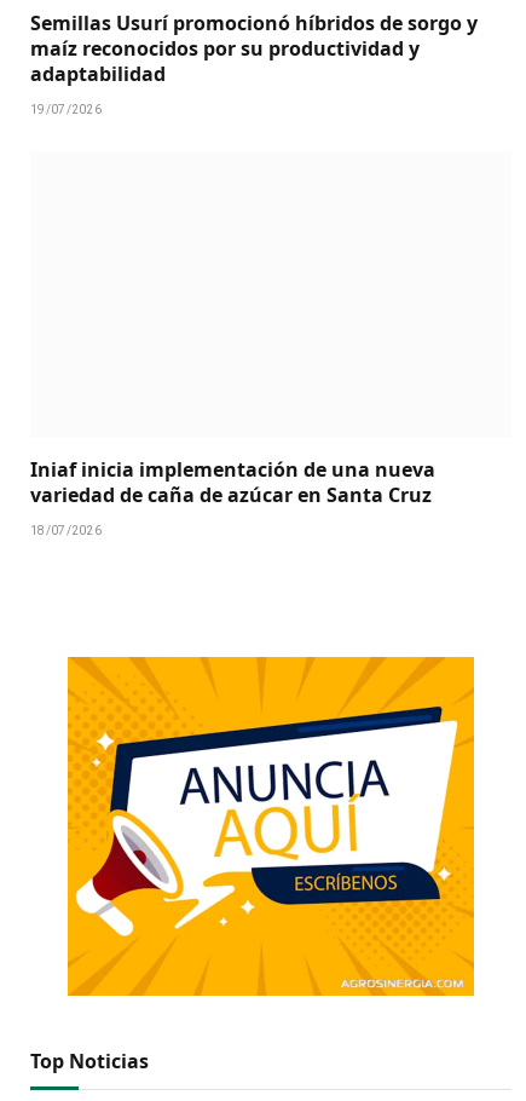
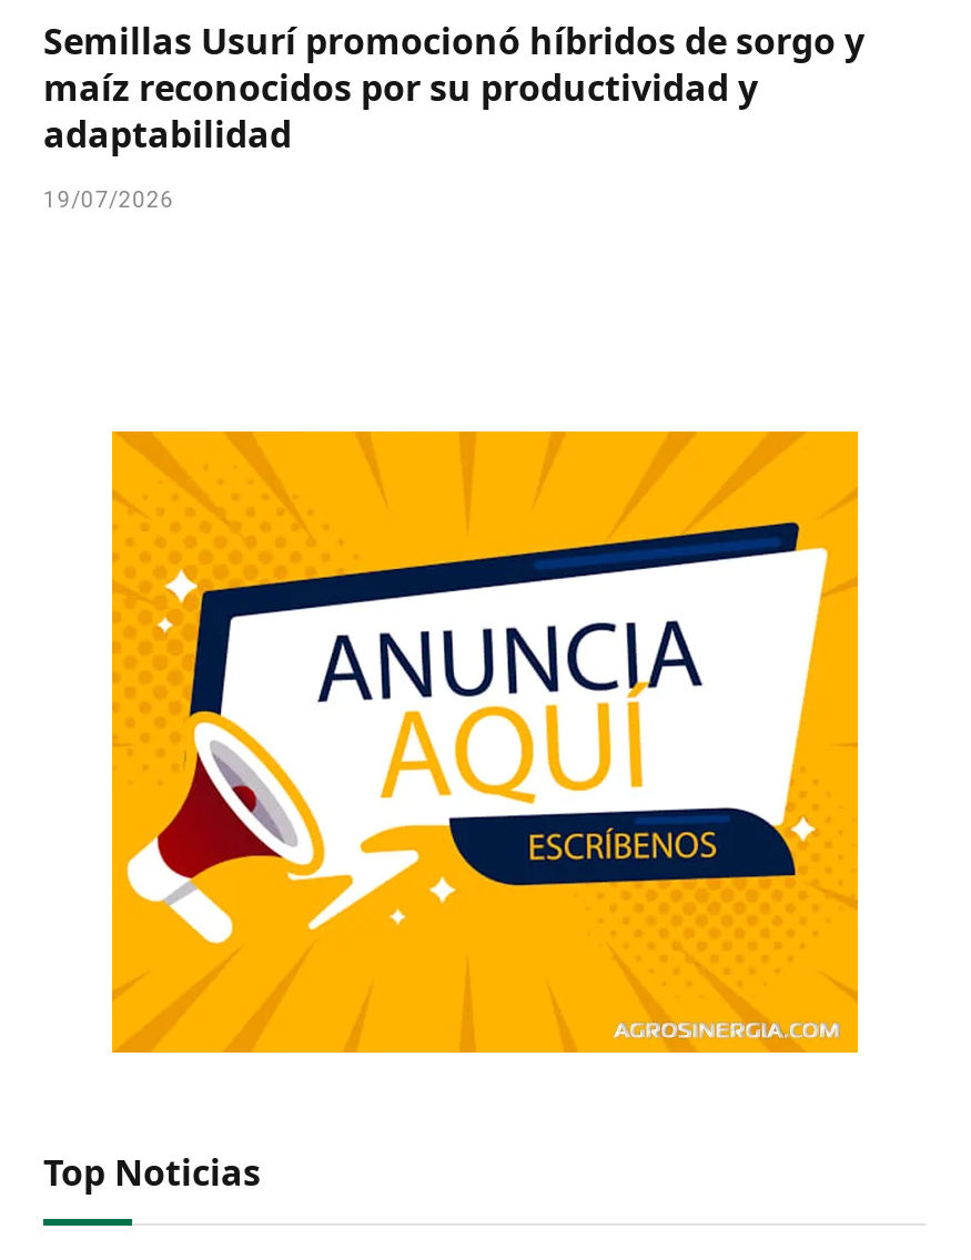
[30,456,435,538] Iniaf inicia implementación de una nueva | variedad de caña de azúcar en Santa Cruz | 18/07/2026 -> none

